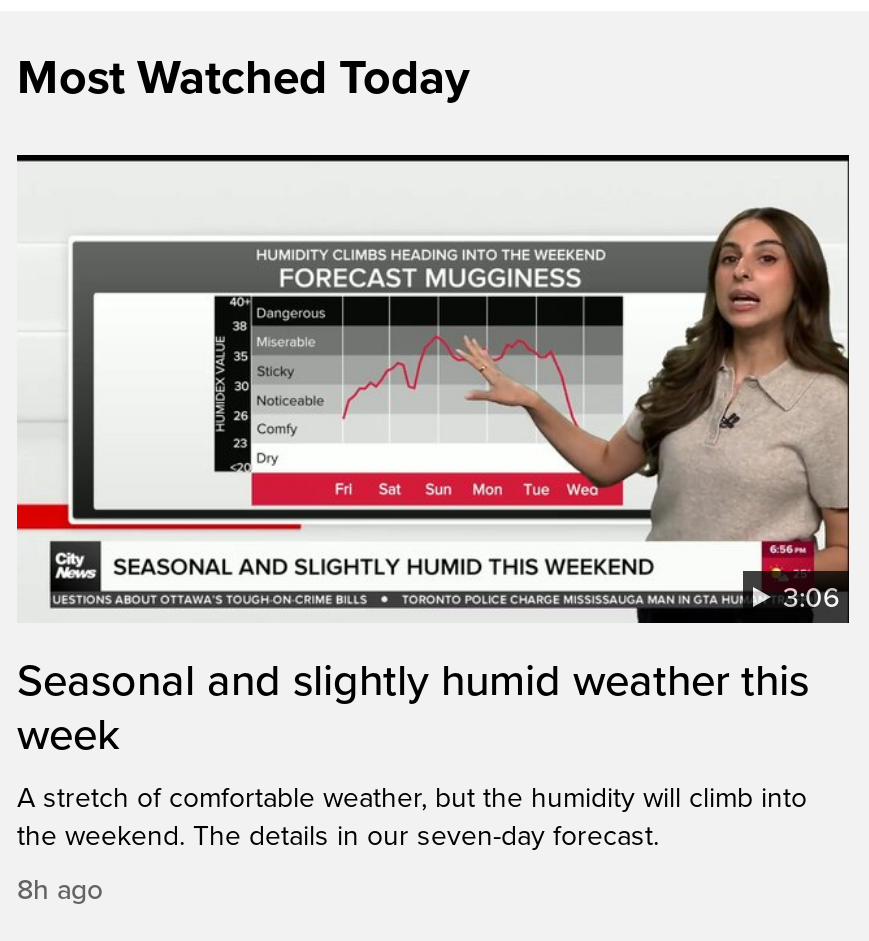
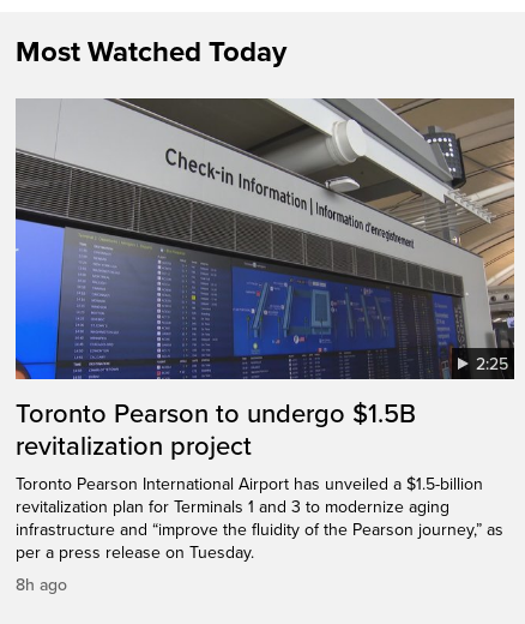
[15,153,851,621] [image] | 3:06 -> [14,97,514,380] [image] | 2:25
[17,654,809,852] Seasonal and slightly humid weather this | week | A stretch of comfortable weather, but the humidity will climb into | the weekend. The details in our seven-day forecast. -> [16,398,503,562] Toronto Pearson to undergo $1.5B | revitalization project | Toronto Pearson International Airport has unveiled a $1.5-billion | revitalization plan for Terminals 1 and 3 to modernize aging | infrastructure and “improve the fluidity of the Pearson journey,” as | per a press release on Tuesday.

